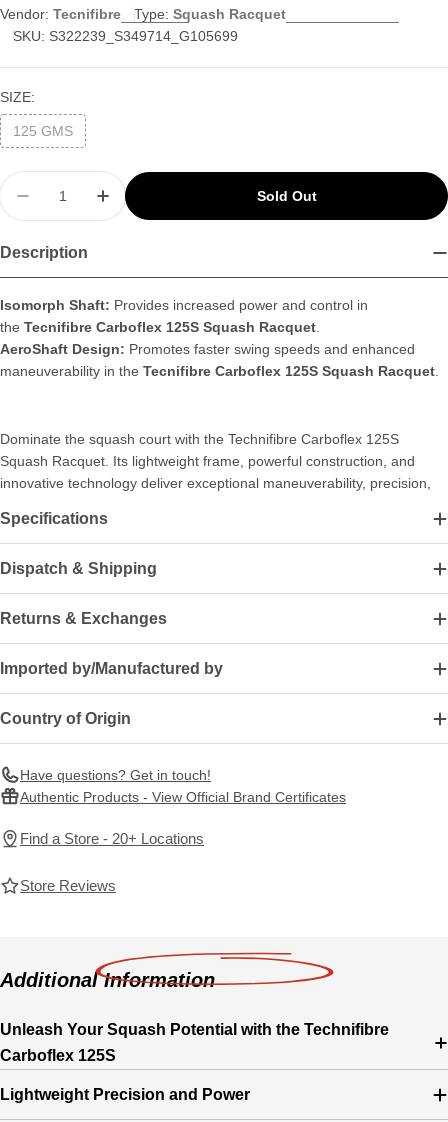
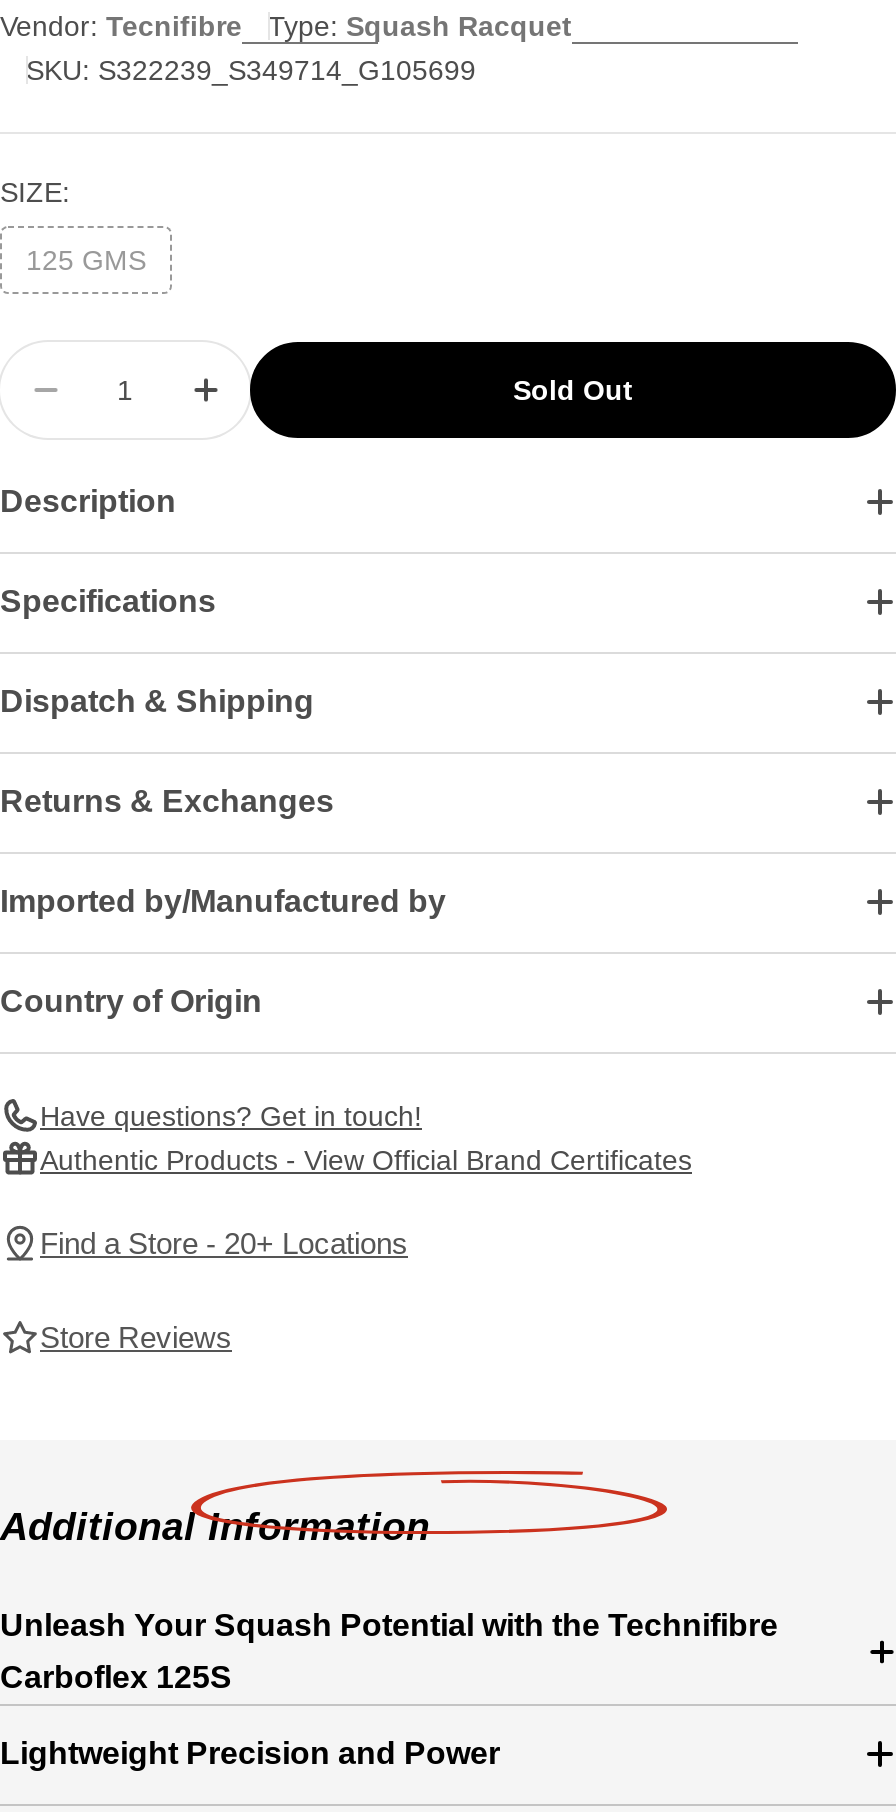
[0,297,439,379] Isomorph Shaft: Provides increased power and control in | the Tecnifibre Carboflex 125S Squash Racquet. | AeroShaft Design: Promotes faster swing speeds and enhanced | maneuverability in the Tecnifibre Carboflex 125S Squash Racquet. -> none
[0,431,431,491] Dominate the squash court with the Technifibre Carboflex 125S | Squash Racquet. Its lightweight frame, powerful construction, and | innovative technology deliver exceptional maneuverability, precision, -> none

